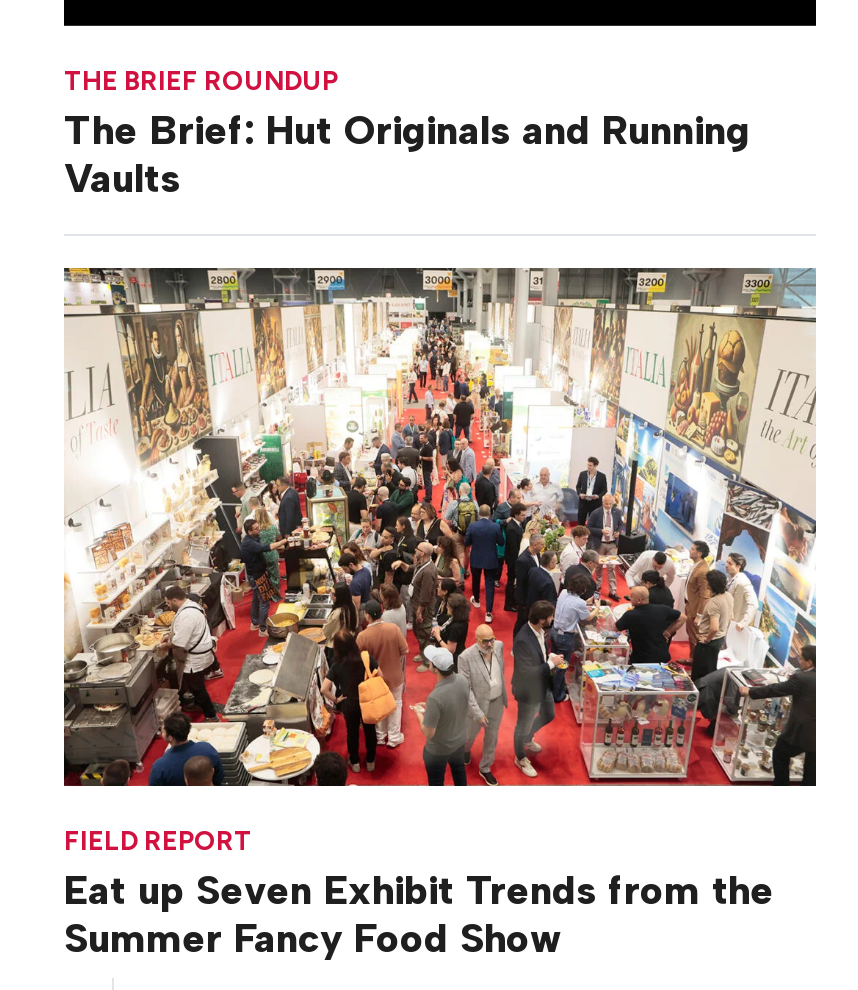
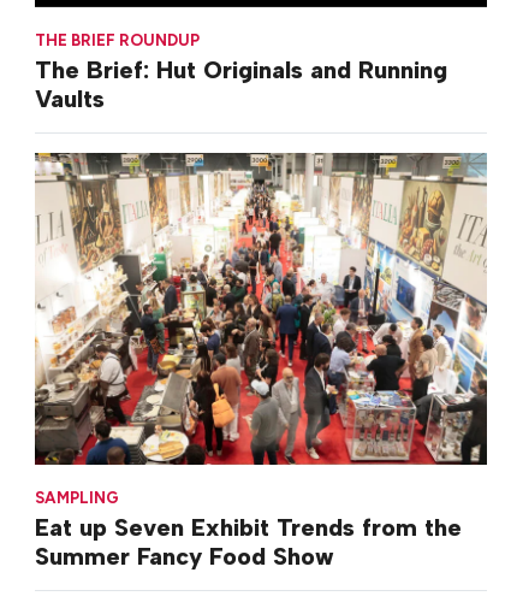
[64,824,252,856] FIELD REPORT -> [35,487,119,507] SAMPLING

